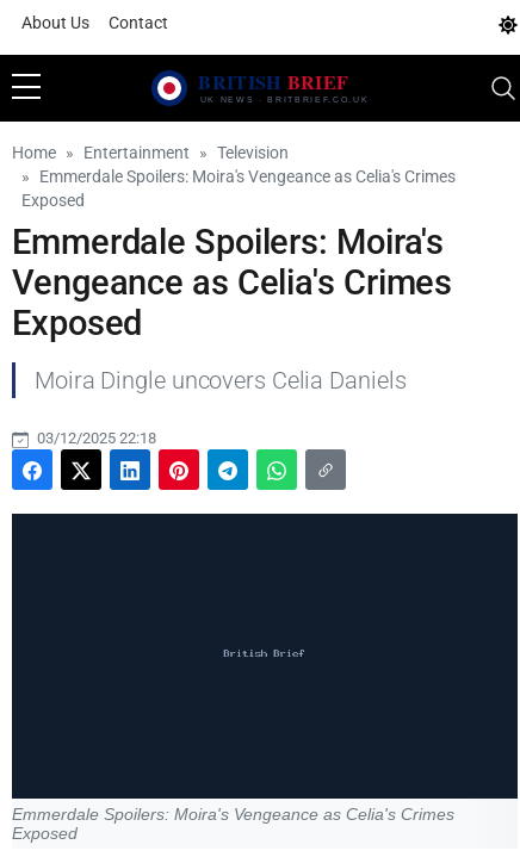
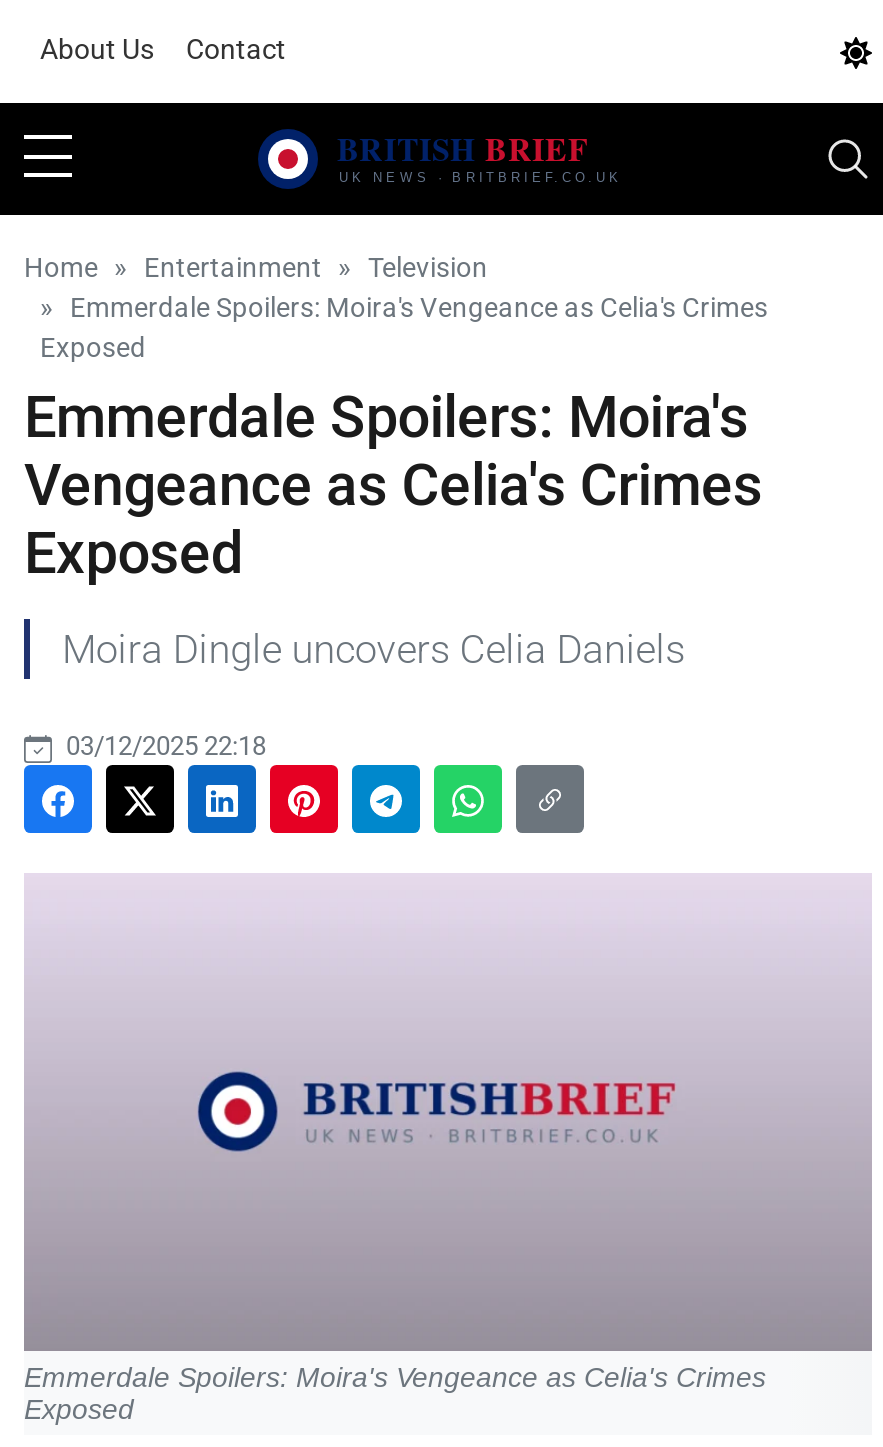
none -> [24,873,872,1347] [image]

